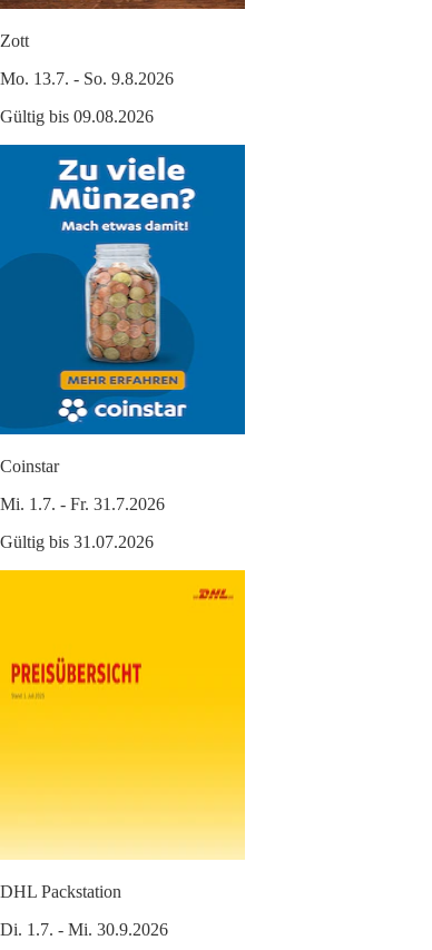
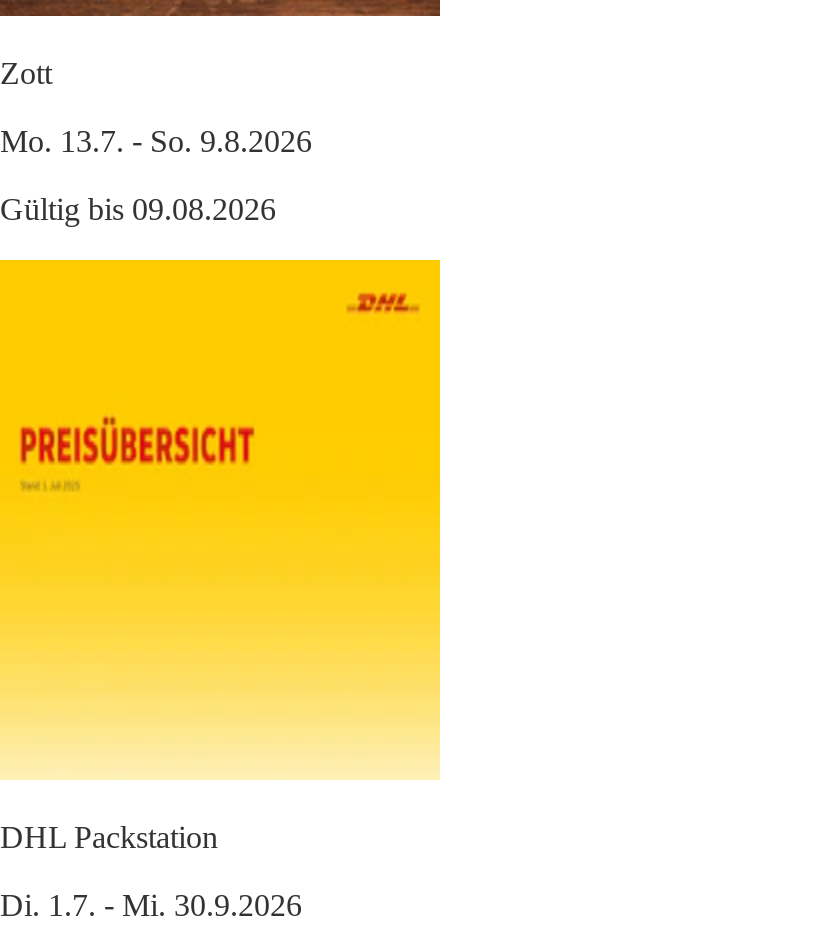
[0,144,246,552] [image] | Coinstar | Mi. 1.7. - Fr. 31.7.2026 | Gültig bis 31.07.2026 -> none

